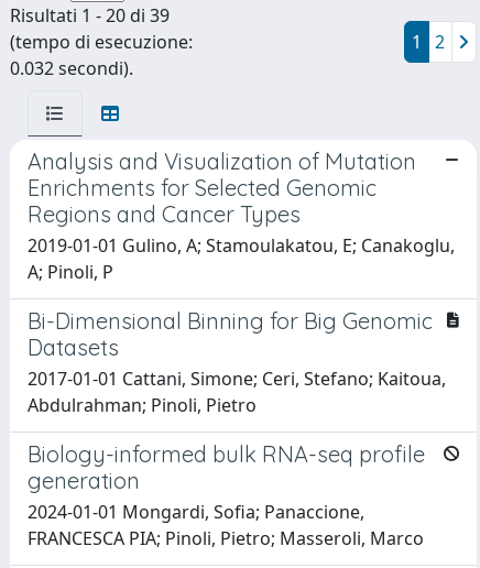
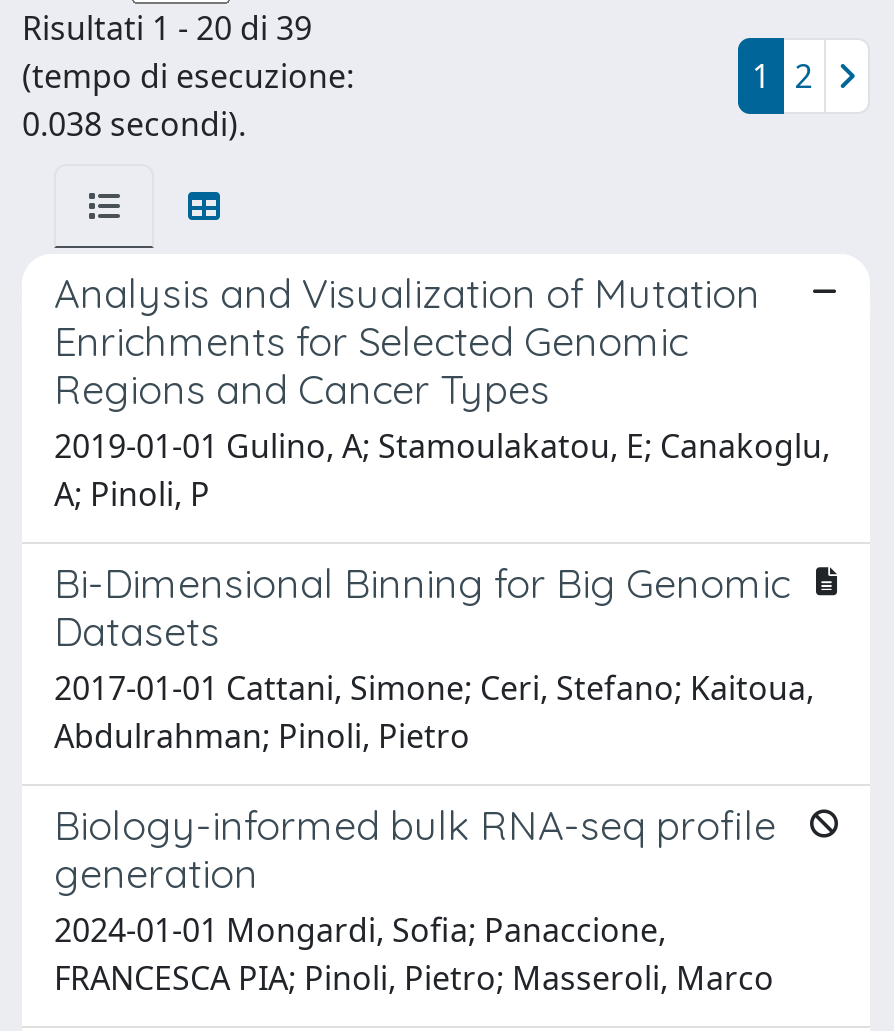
[10,56,133,80] 0.032 secondi). -> [22,102,246,146] 0.038 secondi).

